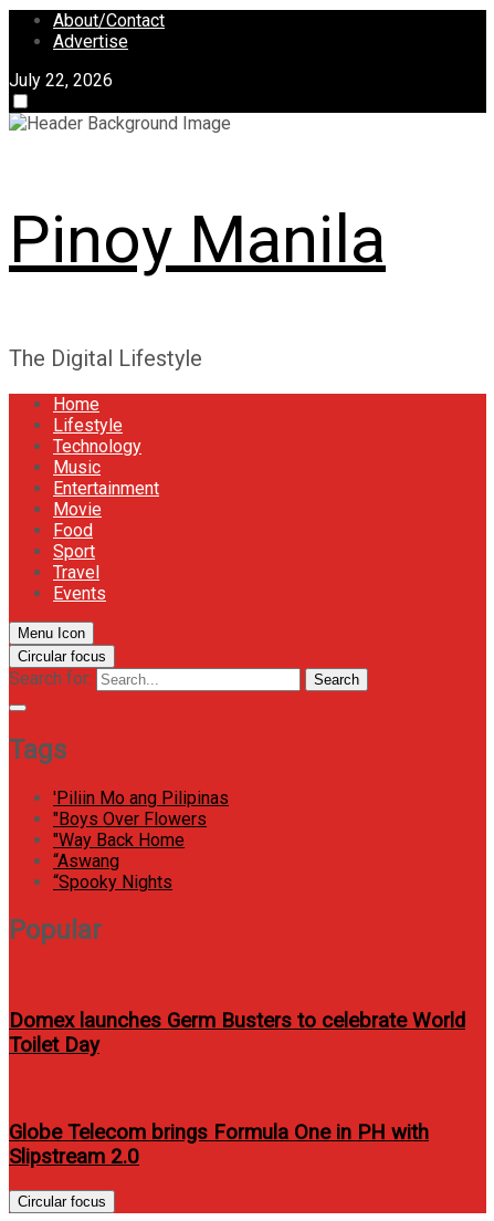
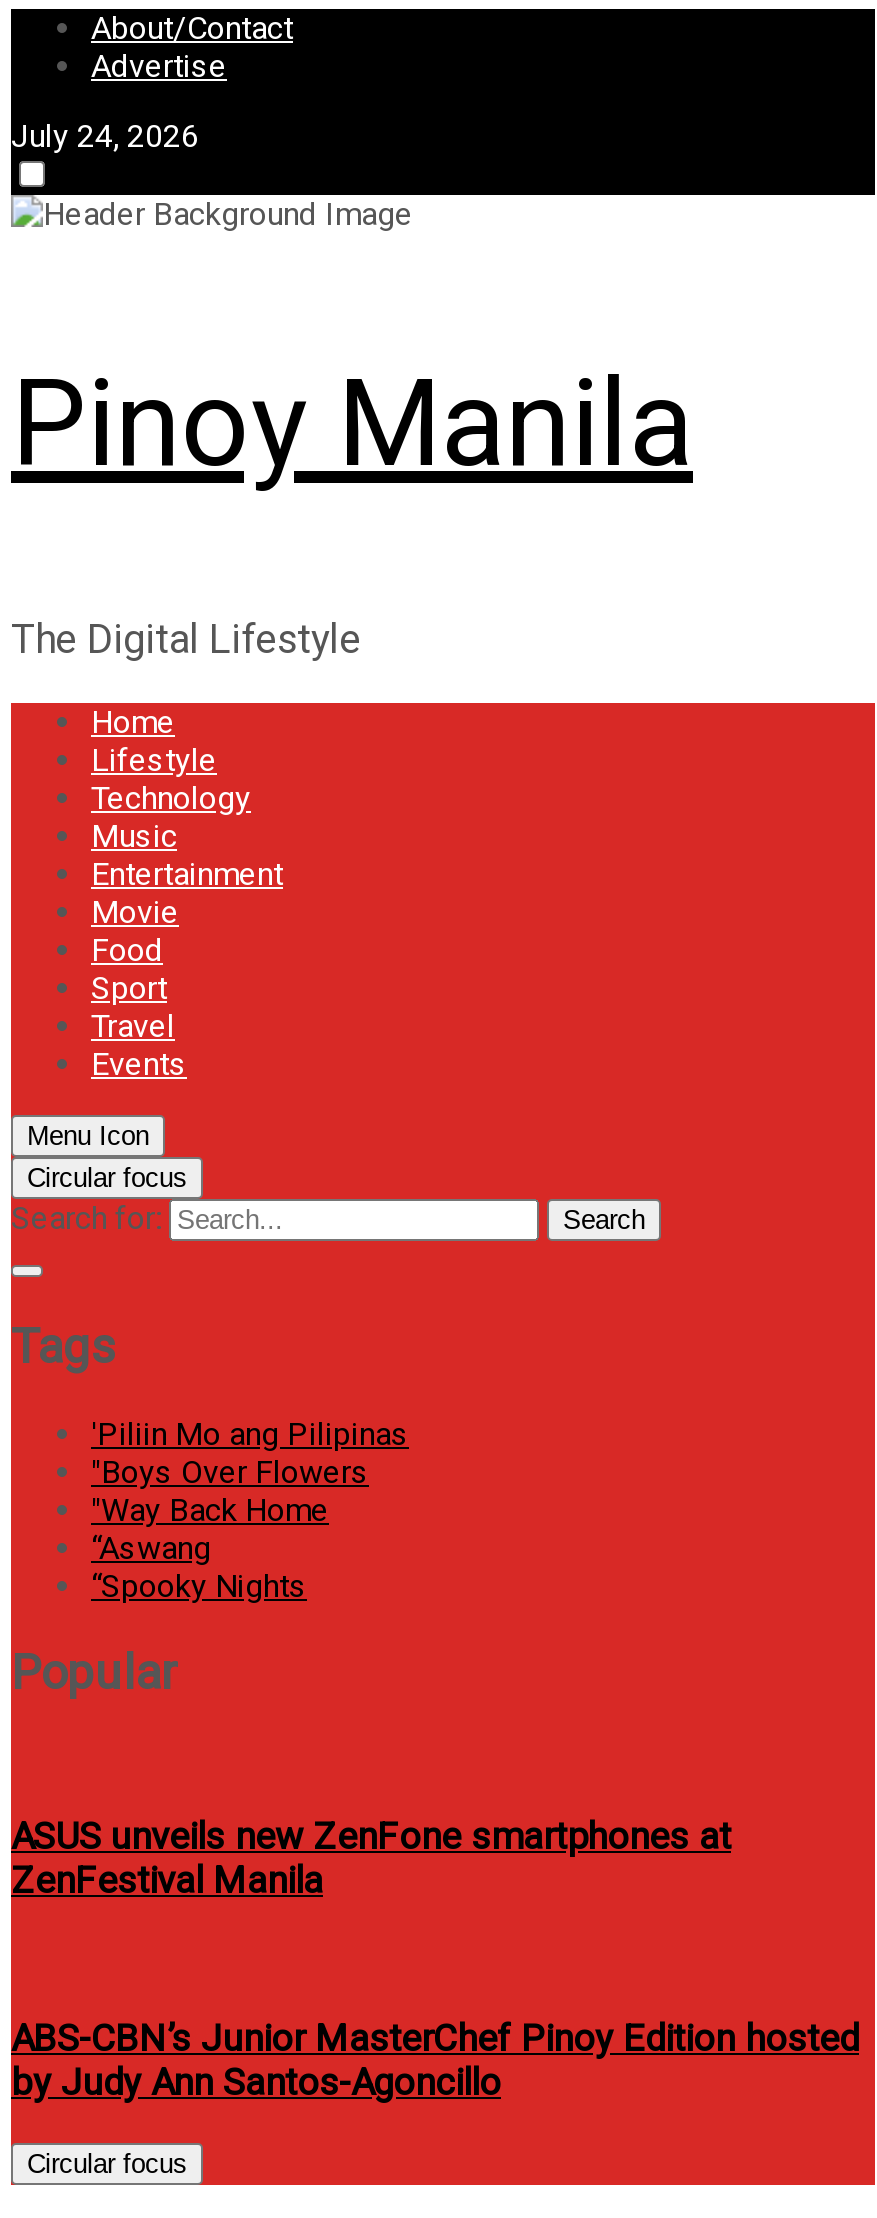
[9,70,113,91] July 22, 2026 -> [11,117,199,155] July 24, 2026
[9,1009,465,1058] Domex launches Germ Busters to celebrate World | Toilet Day -> [11,1816,731,1904] ASUS unveils new ZenFone smartphones at | ZenFestival Manila
[9,1120,429,1169] Globe Telecom brings Formula One in PH with | Slipstream 2.0 -> [11,2017,859,2105] ABS-CBN’s Junior MasterChef Pinoy Edition hosted | by Judy Ann Santos-Agoncillo

